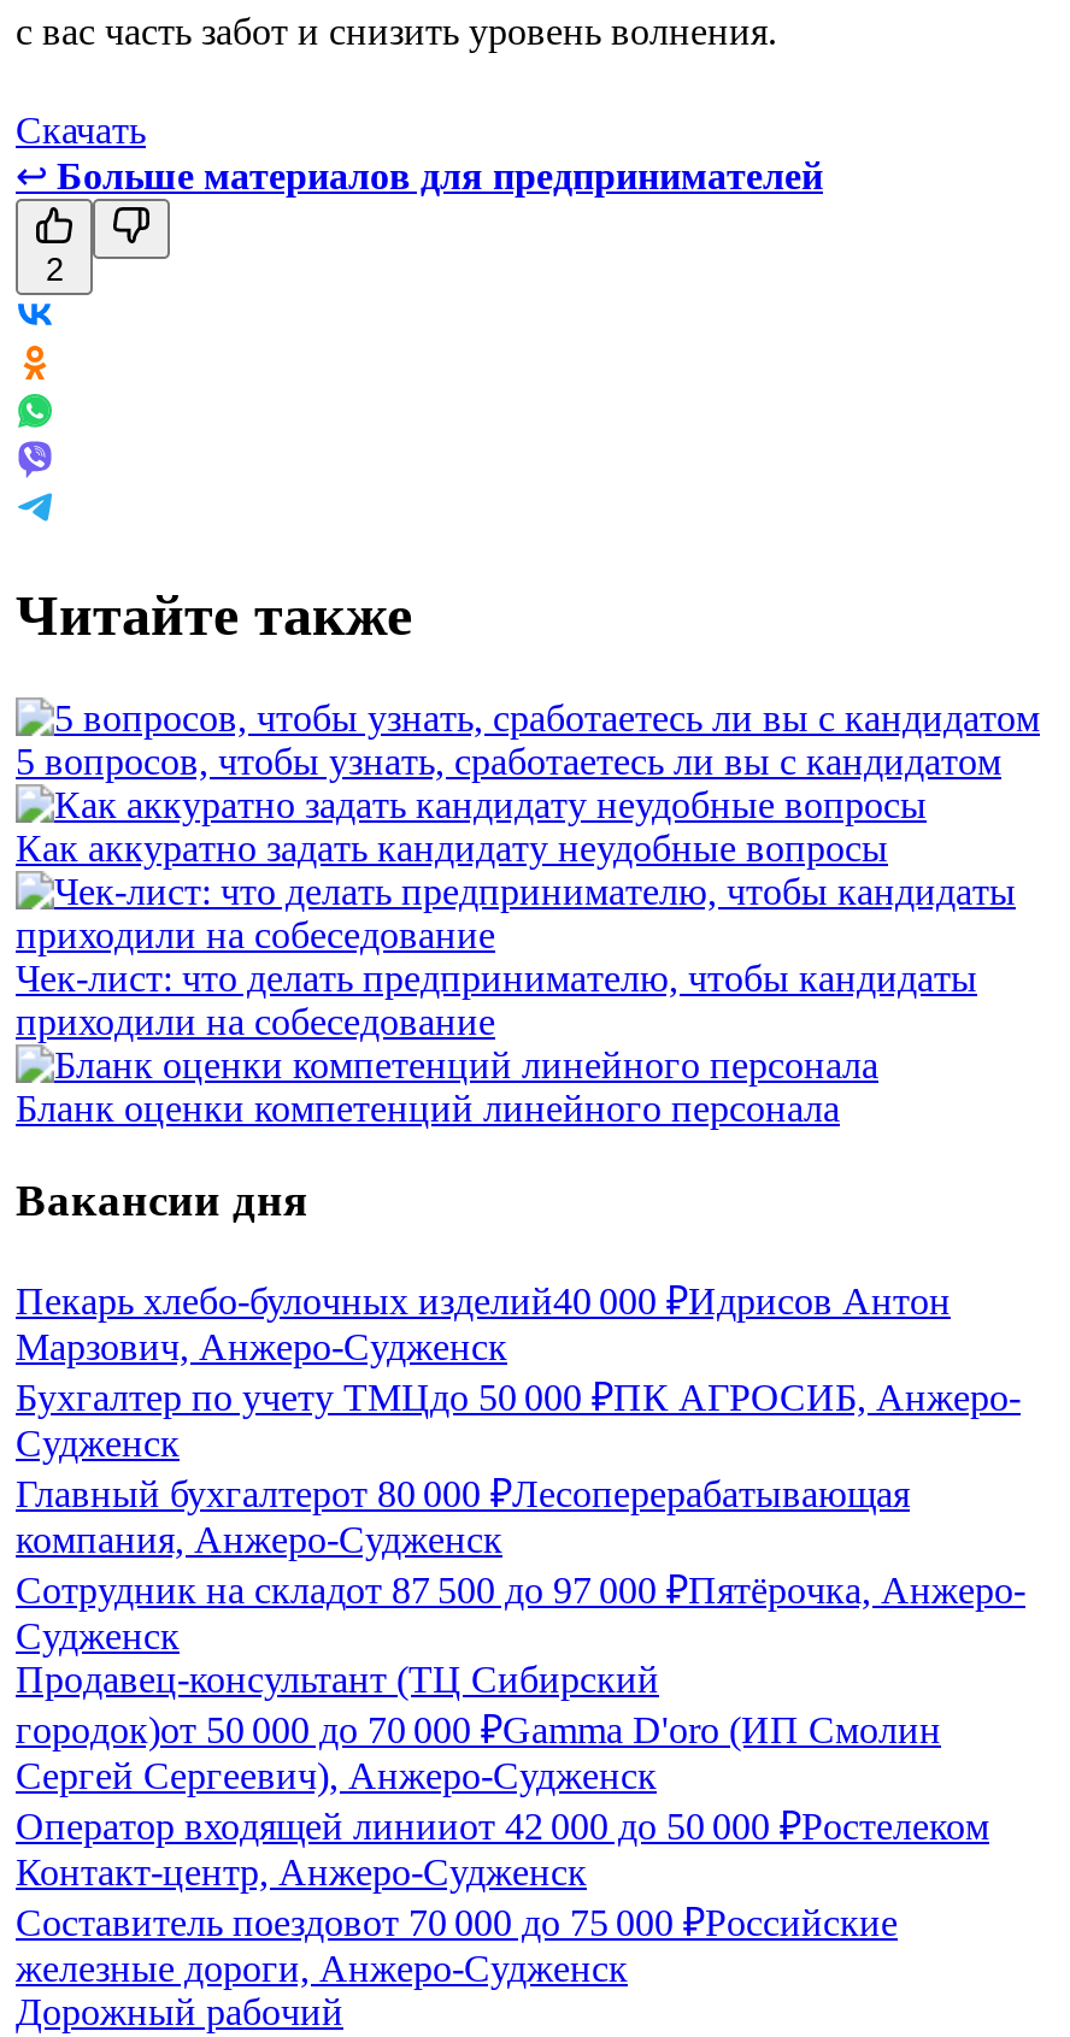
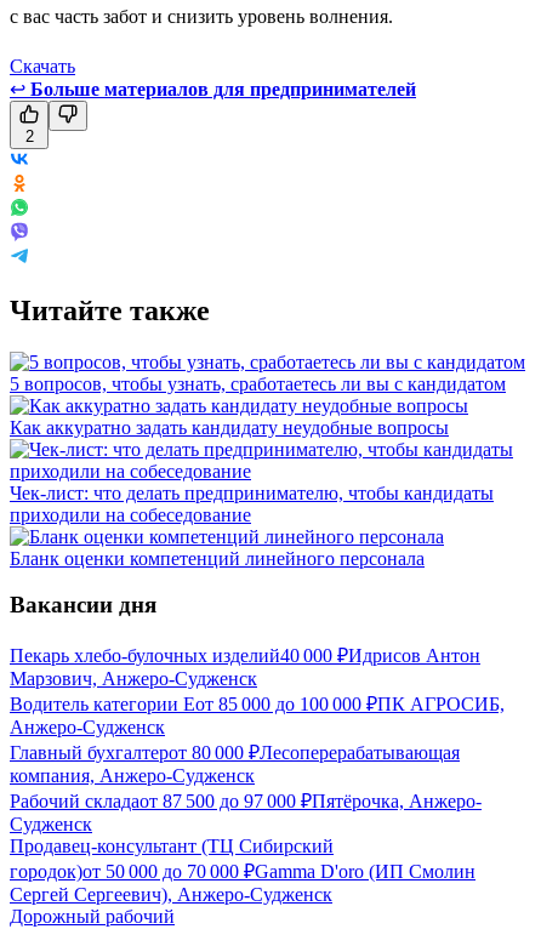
[16,1377,1021,1464] Бухгалтер по учету ТМЦдо 50 000 ₽ПК АГРОСИБ, Анжеро- | Судженск -> [10,694,505,737] Водитель категории Еот 85 000 до 100 000 ₽ПК АГРОСИБ, | Анжеро-Судженск
[16,1570,1025,1611] Сотрудник на складот 87 500 до 97 000 ₽Пятёрочка, Анжеро- -> [10,791,482,811] Рабочий складаот 87 500 до 97 000 ₽Пятёрочка, Анжеро-
[16,1806,989,1989] Оператор входящей линииот 42 000 до 50 000 ₽Ростелеком | Контакт-центр, Анжеро-Судженск | Составитель поездовот 70 000 до 75 000 ₽Российские | железные дороги, Анжеро-Судженск -> none

